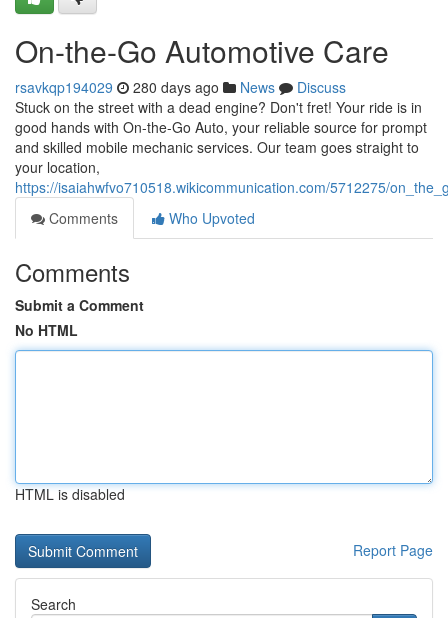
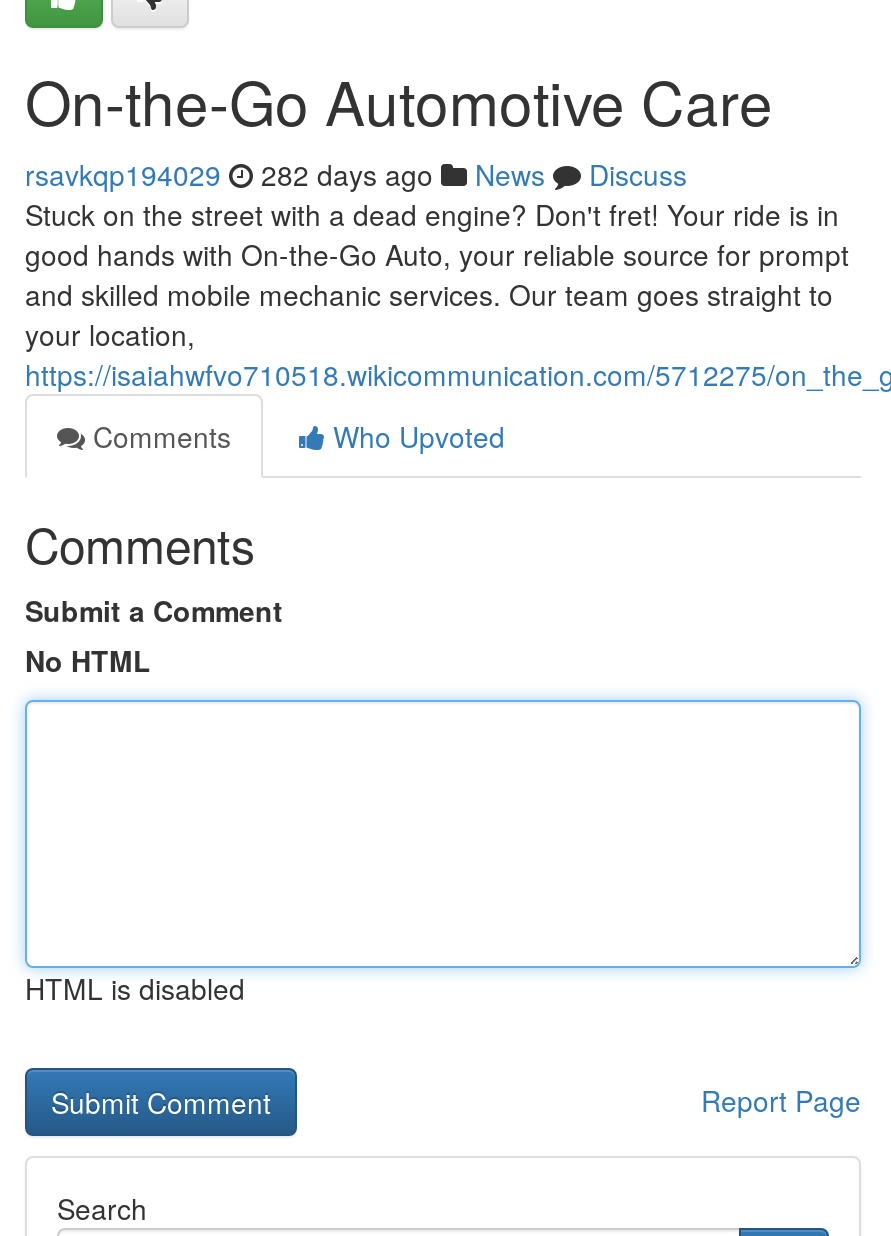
[15,77,346,97] rsavkqp194029 280 days ago News Discuss -> [25,154,687,194] rsavkqp194029 282 days ago News Discuss

